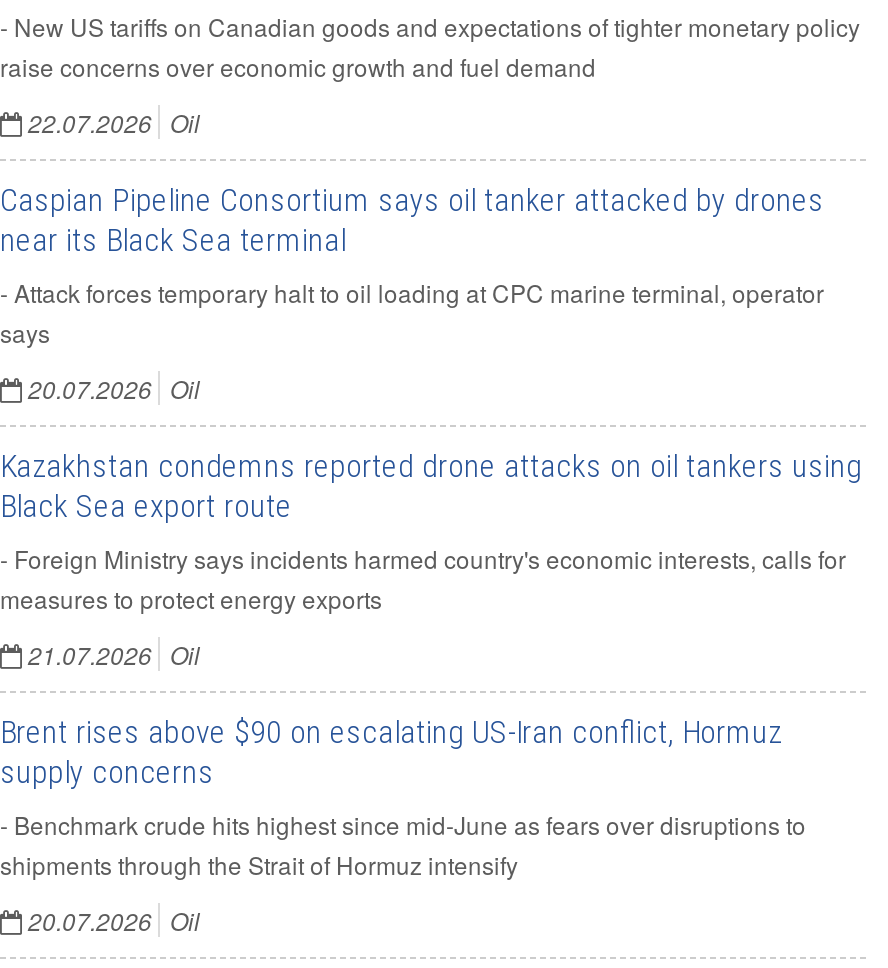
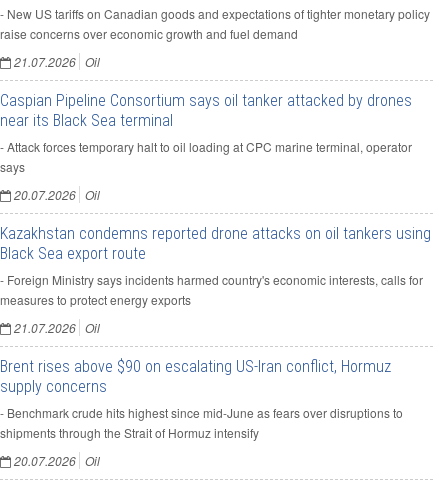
[28,105,200,139] 22.07.2026 Oil -> [14,53,100,70] 21.07.2026 Oil

